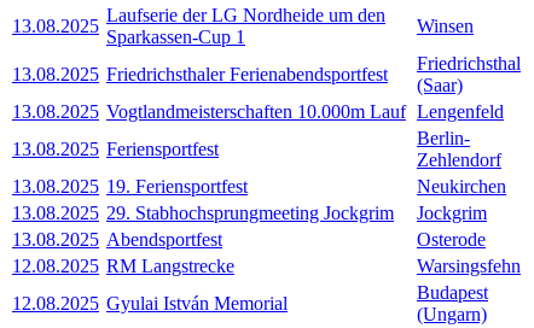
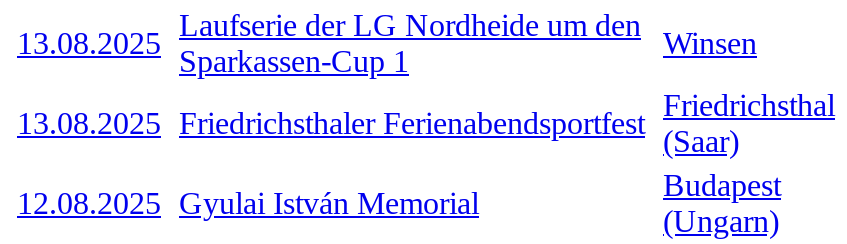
[12,101,504,159] 13.08.2025 Vogtlandmeisterschaften 10.000m Lauf Lengenfeld | 13.08.2025 Feriensportfest -> none
[12,127,521,276] Berlin- | Zehlendorf | 13.08.2025 19. Feriensportfest | Neukirchen | 13.08.2025 29. Stabhochsprungmeeting Jockgrim | Jockgrim | 13.08.2025 Abendsportfest | Osterode | 12.08.2025 RM Langstrecke | Warsingsfehn -> none

